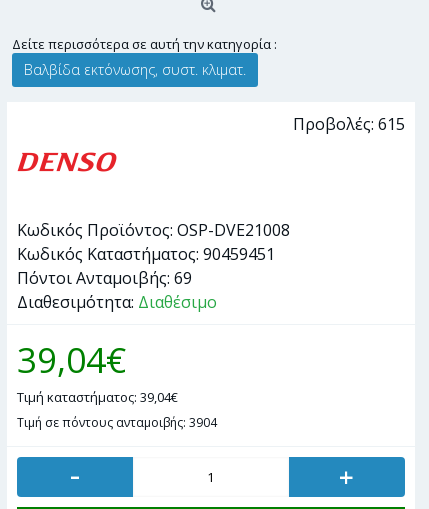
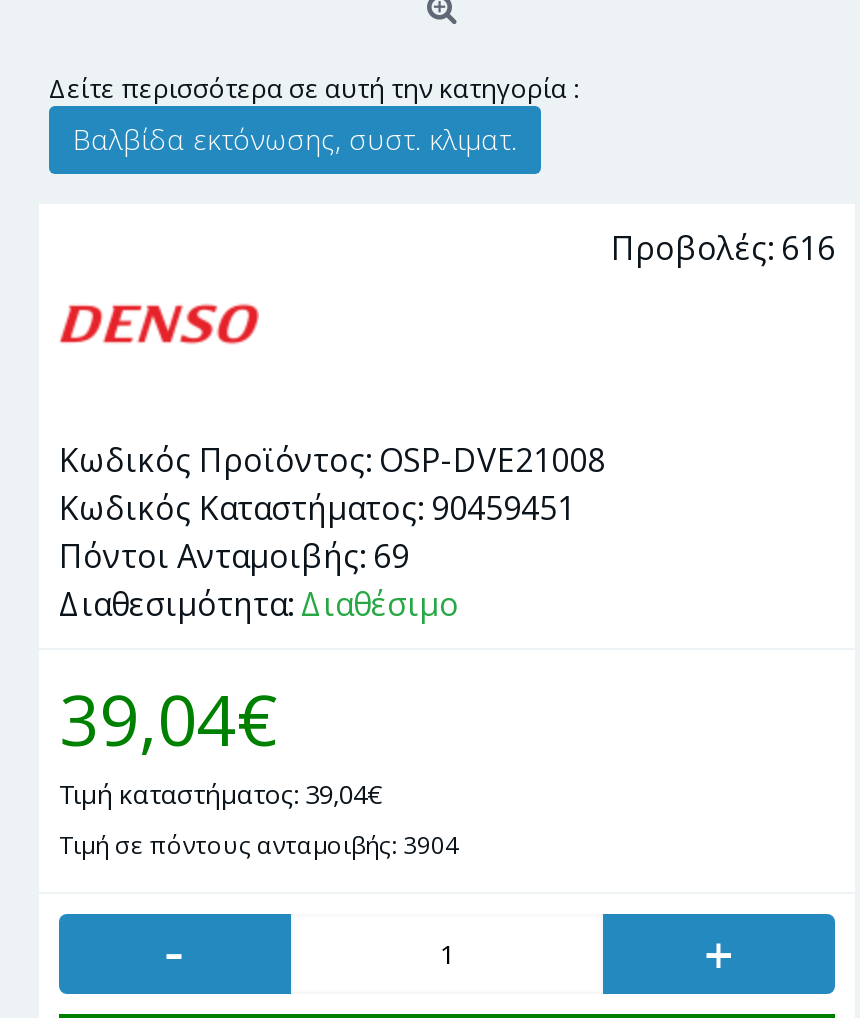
[293,113,405,135] Προβολές: 615 -> [611,226,835,270] Προβολές: 616

